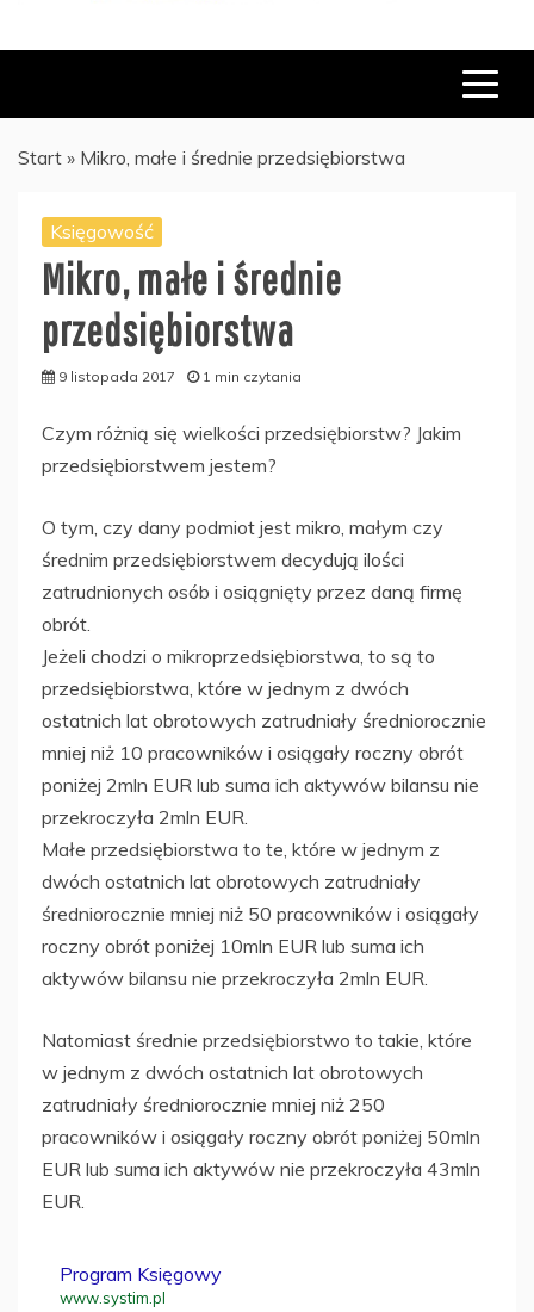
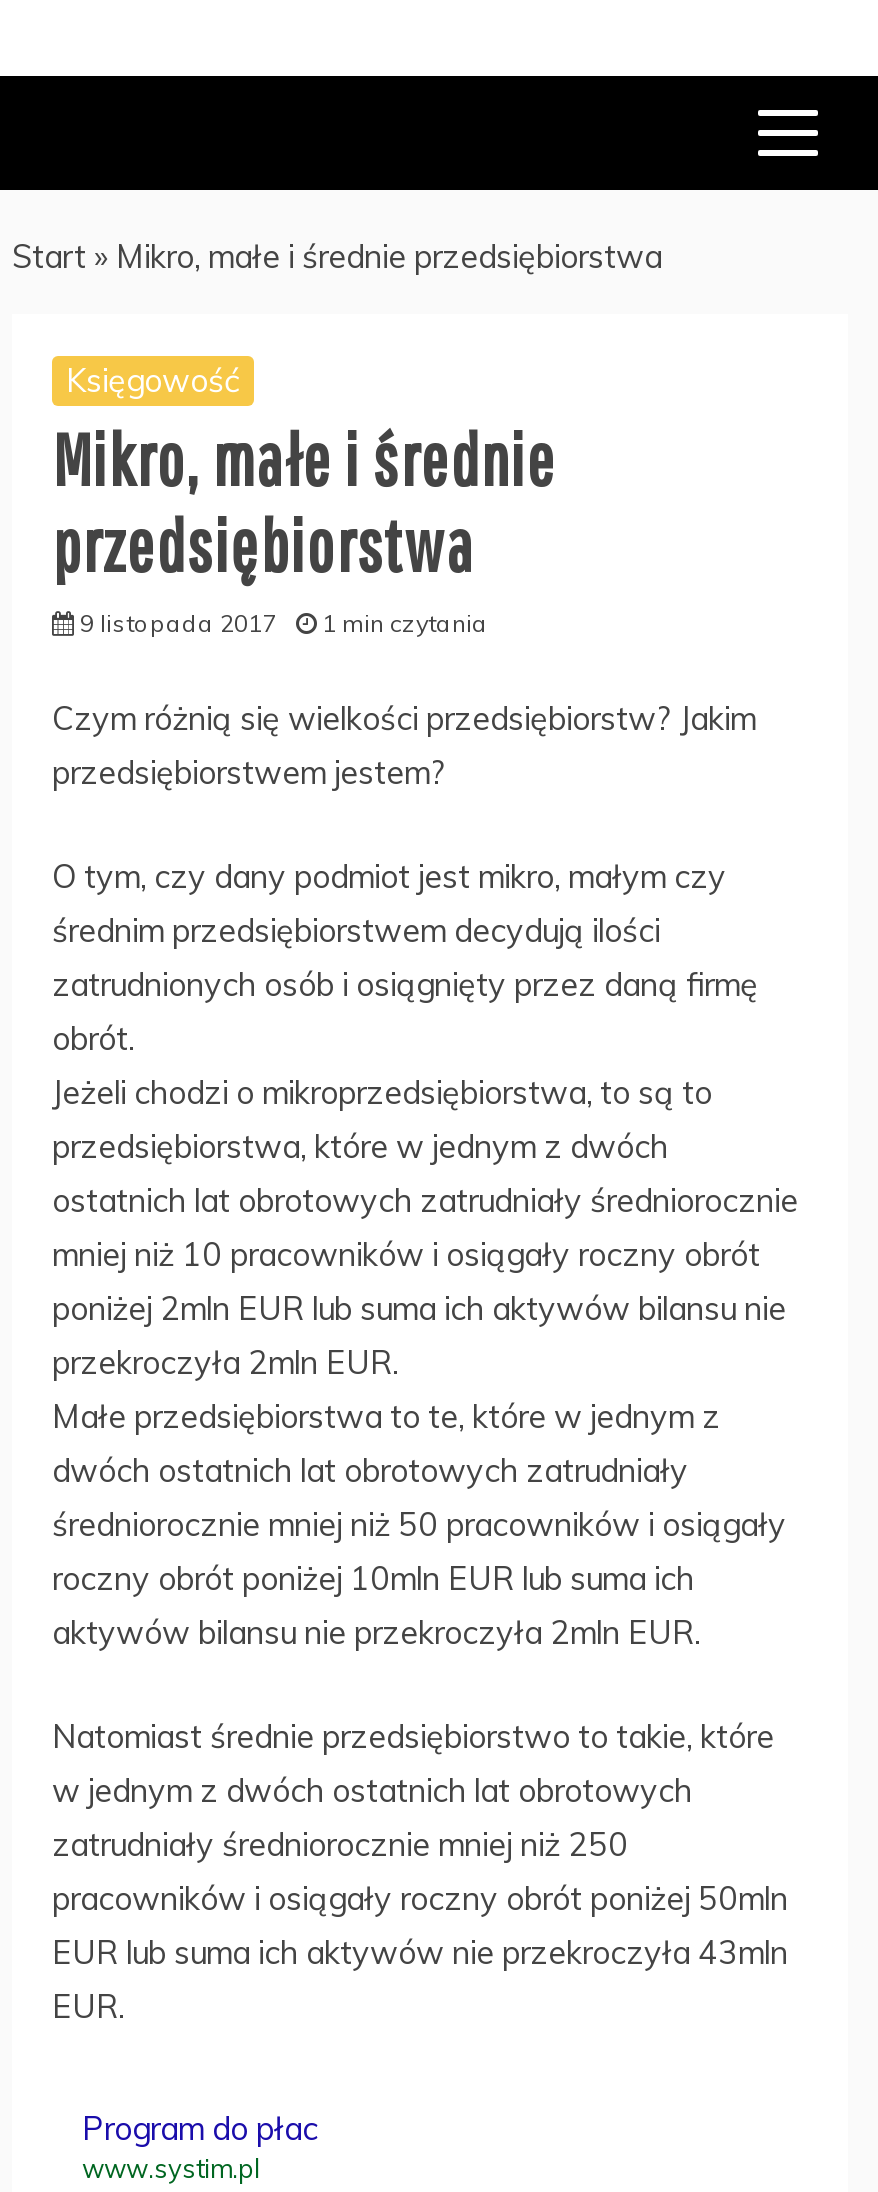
[60,1262,222,1286] Program Księgowy -> [82,2108,318,2148] Program do płac

